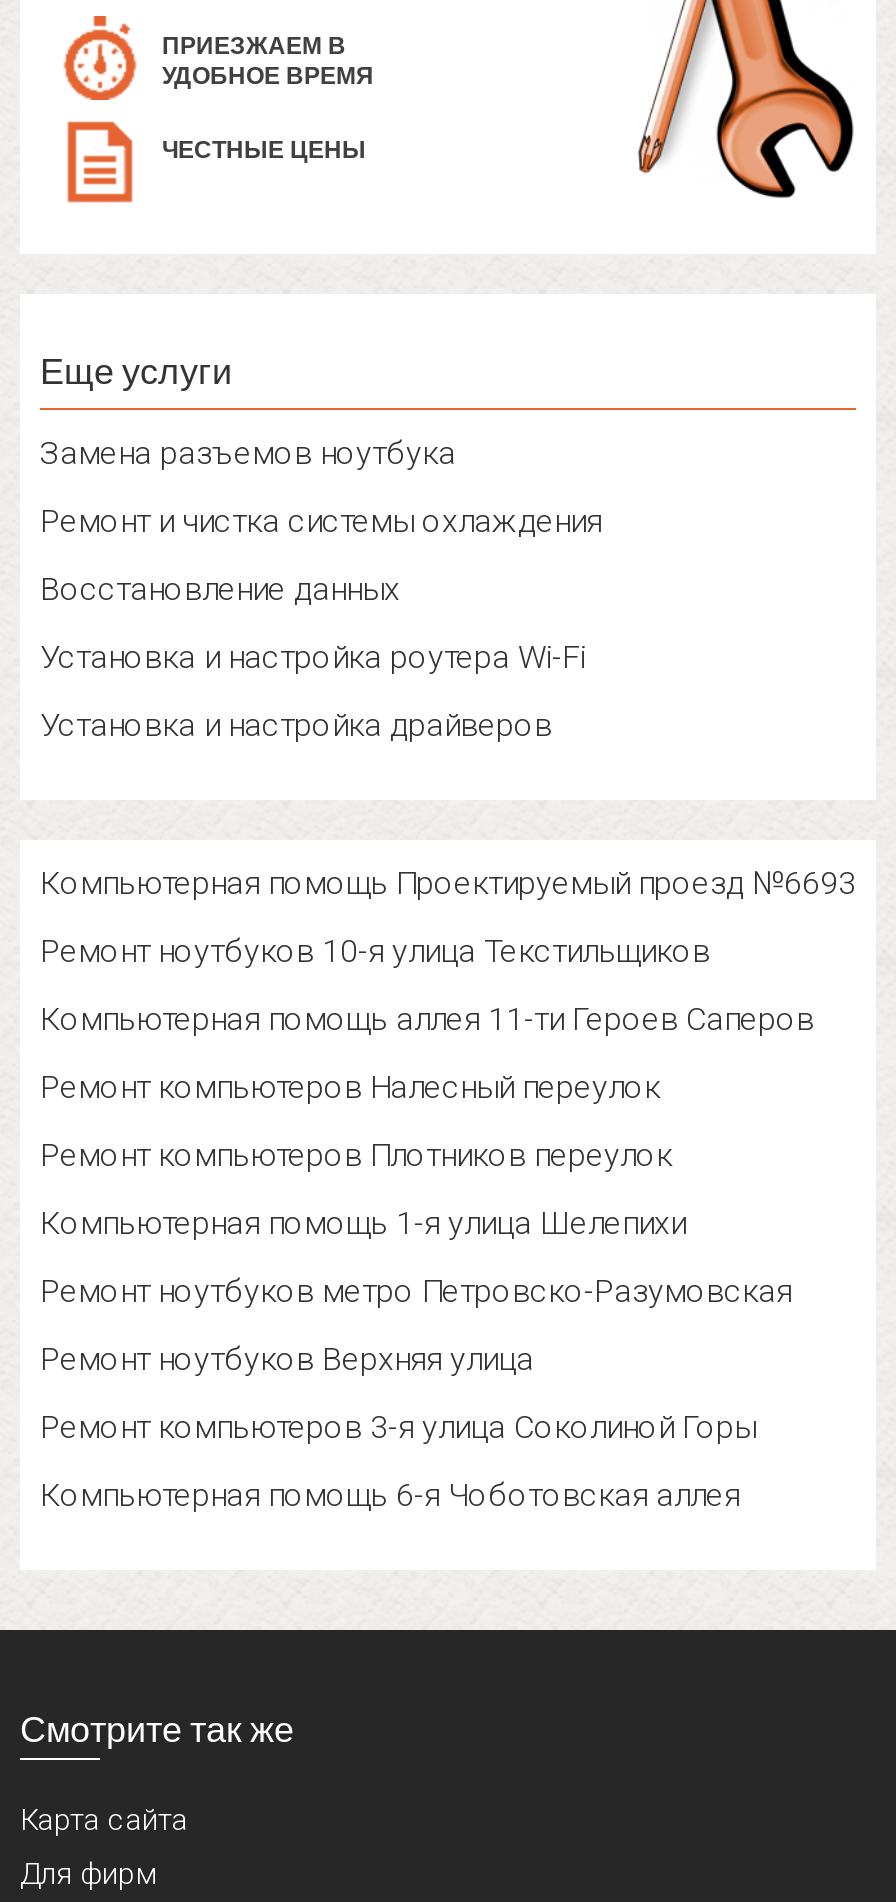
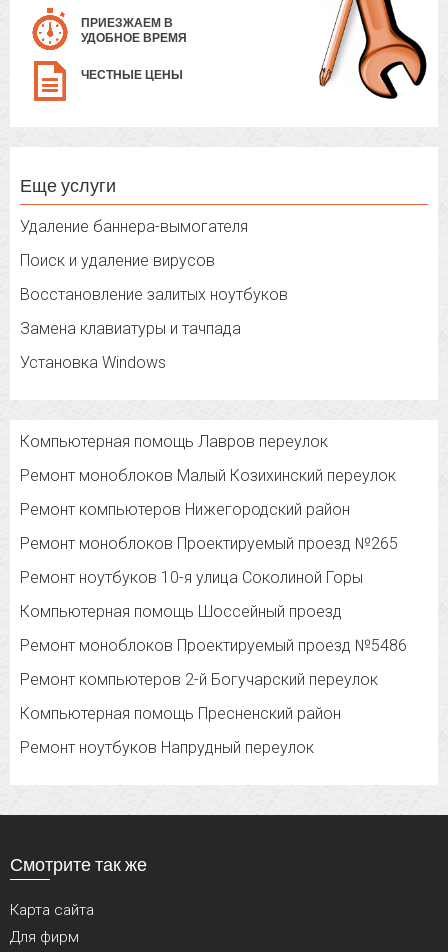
[40,434,456,472] Замена разъемов ноутбука -> [20,217,248,236] Удаление баннера-вымогателя
[40,502,602,540] Ремонт и чистка системы охлаждения -> [20,251,215,270] Поиск и удаление вирусов
[40,570,400,608] Восстановление данных -> [20,285,288,304] Восстановление залитых ноутбуков
[40,638,586,676] Установка и настройка роутера Wi-Fi -> [20,319,241,338] Замена клавиатуры и тачпада
[40,706,552,744] Установка и настройка драйверов -> [20,353,166,372] Установка Windows
[40,864,856,902] Компьютерная помощь Проектируемый проезд №6693 -> [20,432,328,451] Компьютерная помощь Лавров переулок
[40,932,710,970] Ремонт ноутбуков 10-я улица Текстильщиков -> [20,466,396,485] Ремонт моноблоков Малый Козихинский переулок
[40,1000,814,1038] Компьютерная помощь аллея 11-ти Героев Саперов -> [20,500,350,519] Ремонт компьютеров Нижегородский район
[40,1068,660,1106] Ремонт компьютеров Налесный переулок -> [20,534,398,553] Ремонт моноблоков Проектируемый проезд №265
[40,1136,672,1174] Ремонт компьютеров Плотников переулок -> [20,568,363,587] Ремонт ноутбуков 10-я улица Соколиной Горы
[40,1204,686,1242] Компьютерная помощь 1-я улица Шелепихи -> [20,602,342,621] Компьютерная помощь Шоссейный проезд
[40,1272,792,1310] Ремонт ноутбуков метро Петровско-Разумовская -> [20,636,407,655] Ремонт моноблоков Проектируемый проезд №5486
[40,1340,534,1378] Ремонт ноутбуков Верхняя улица -> [20,670,378,689] Ремонт компьютеров 2-й Богучарский переулок
[40,1408,756,1446] Ремонт компьютеров 3-я улица Соколиной Горы -> [20,704,341,723] Компьютерная помощь Пресненский район
[40,1476,740,1514] Компьютерная помощь 6-я Чоботовская аллея -> [20,738,314,757] Ремонт ноутбуков Напрудный переулок

